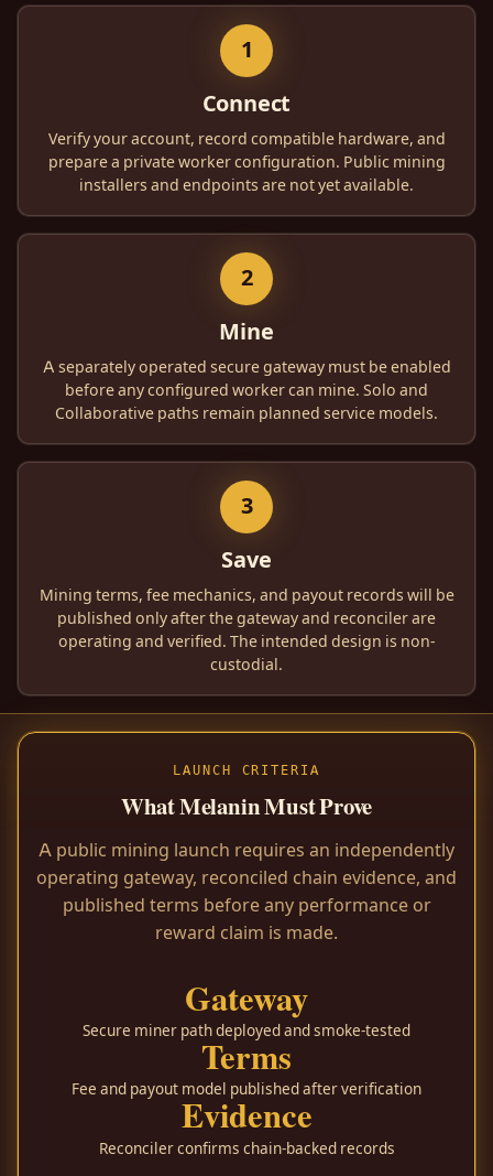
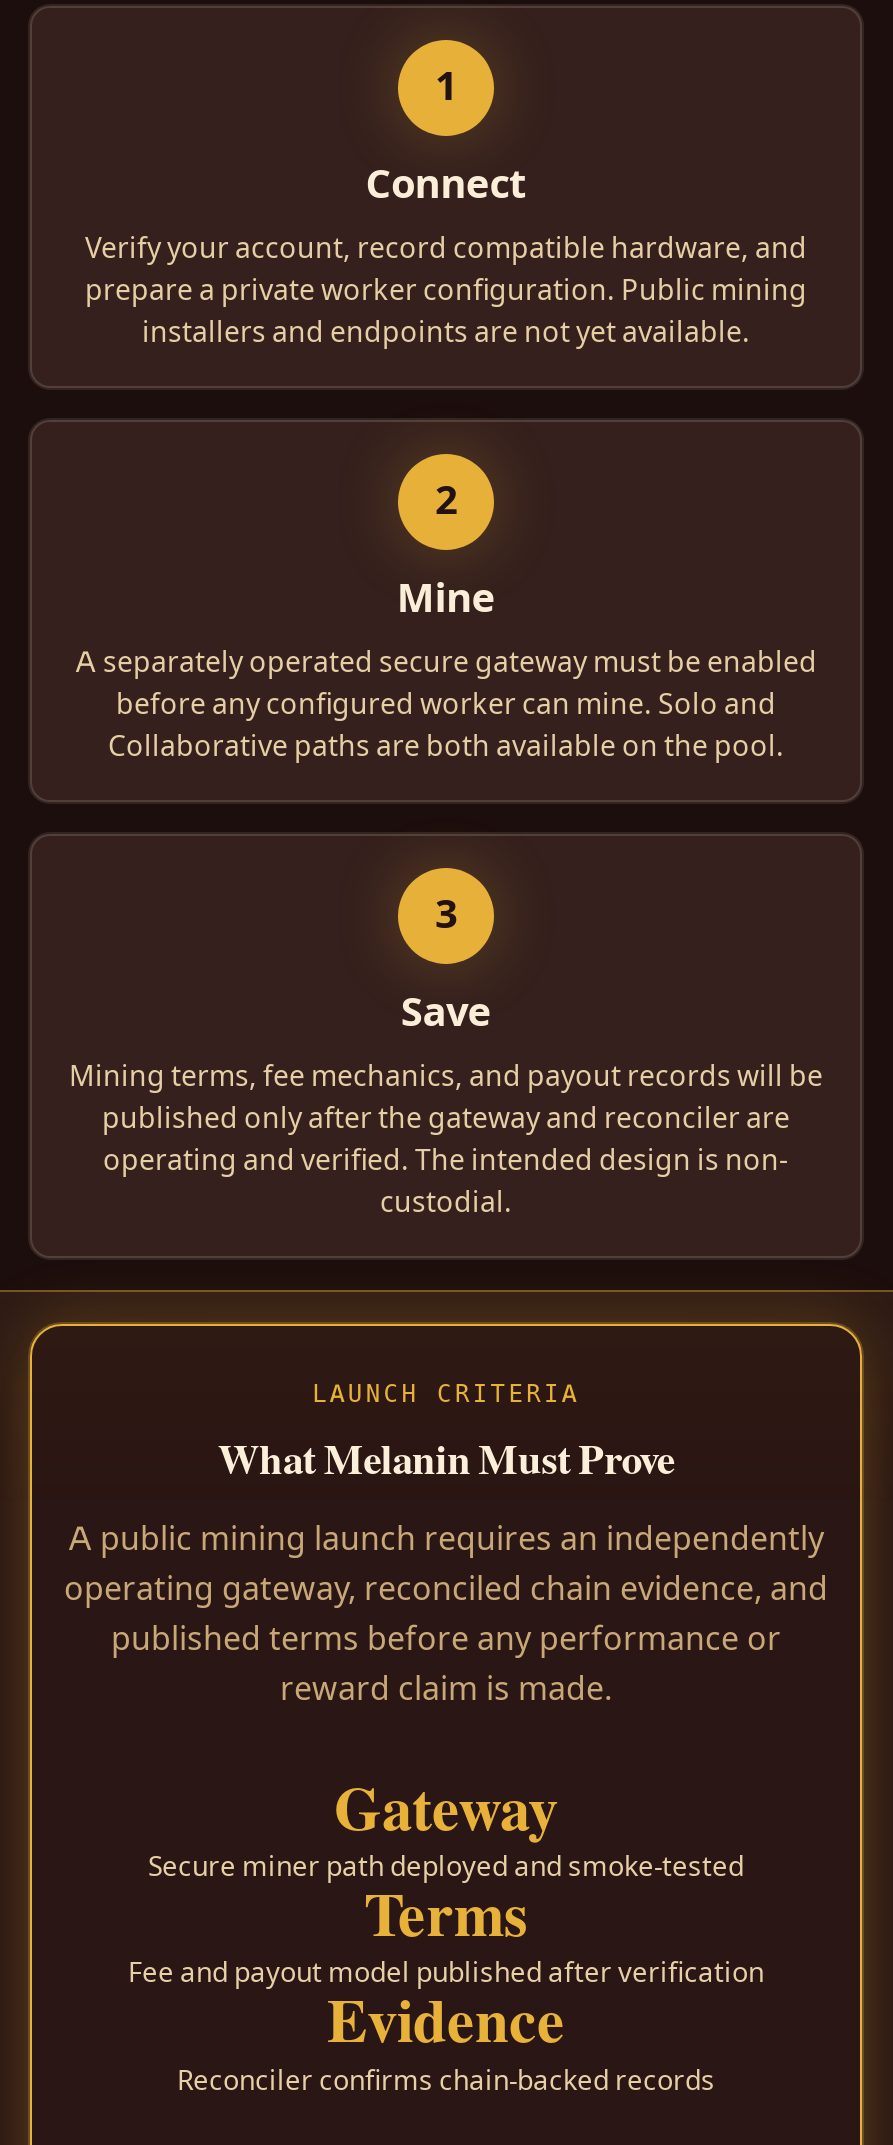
[55,403,438,423] Collaborative paths remain planned service models. -> [108,727,784,763] Collaborative paths are both available on the pool.

